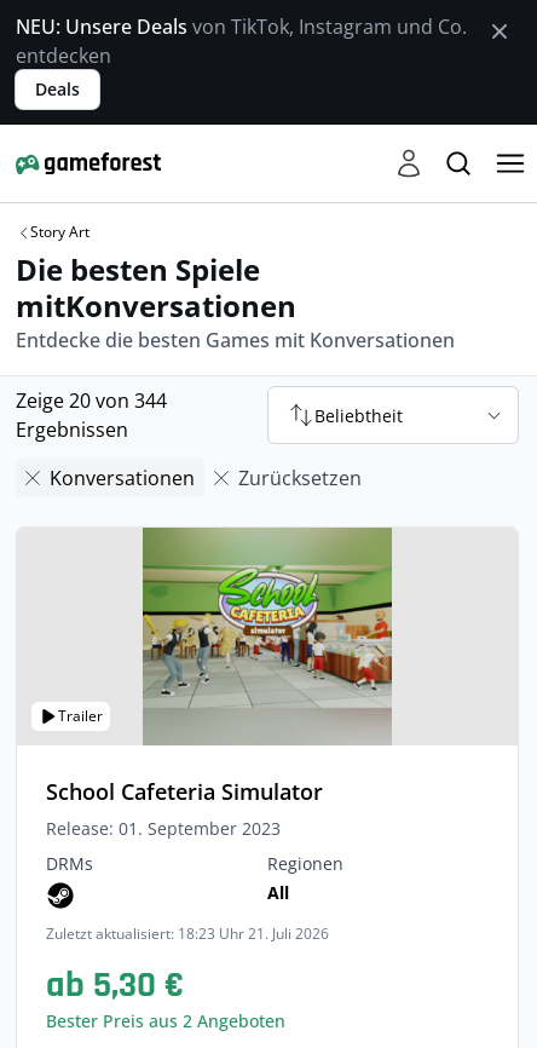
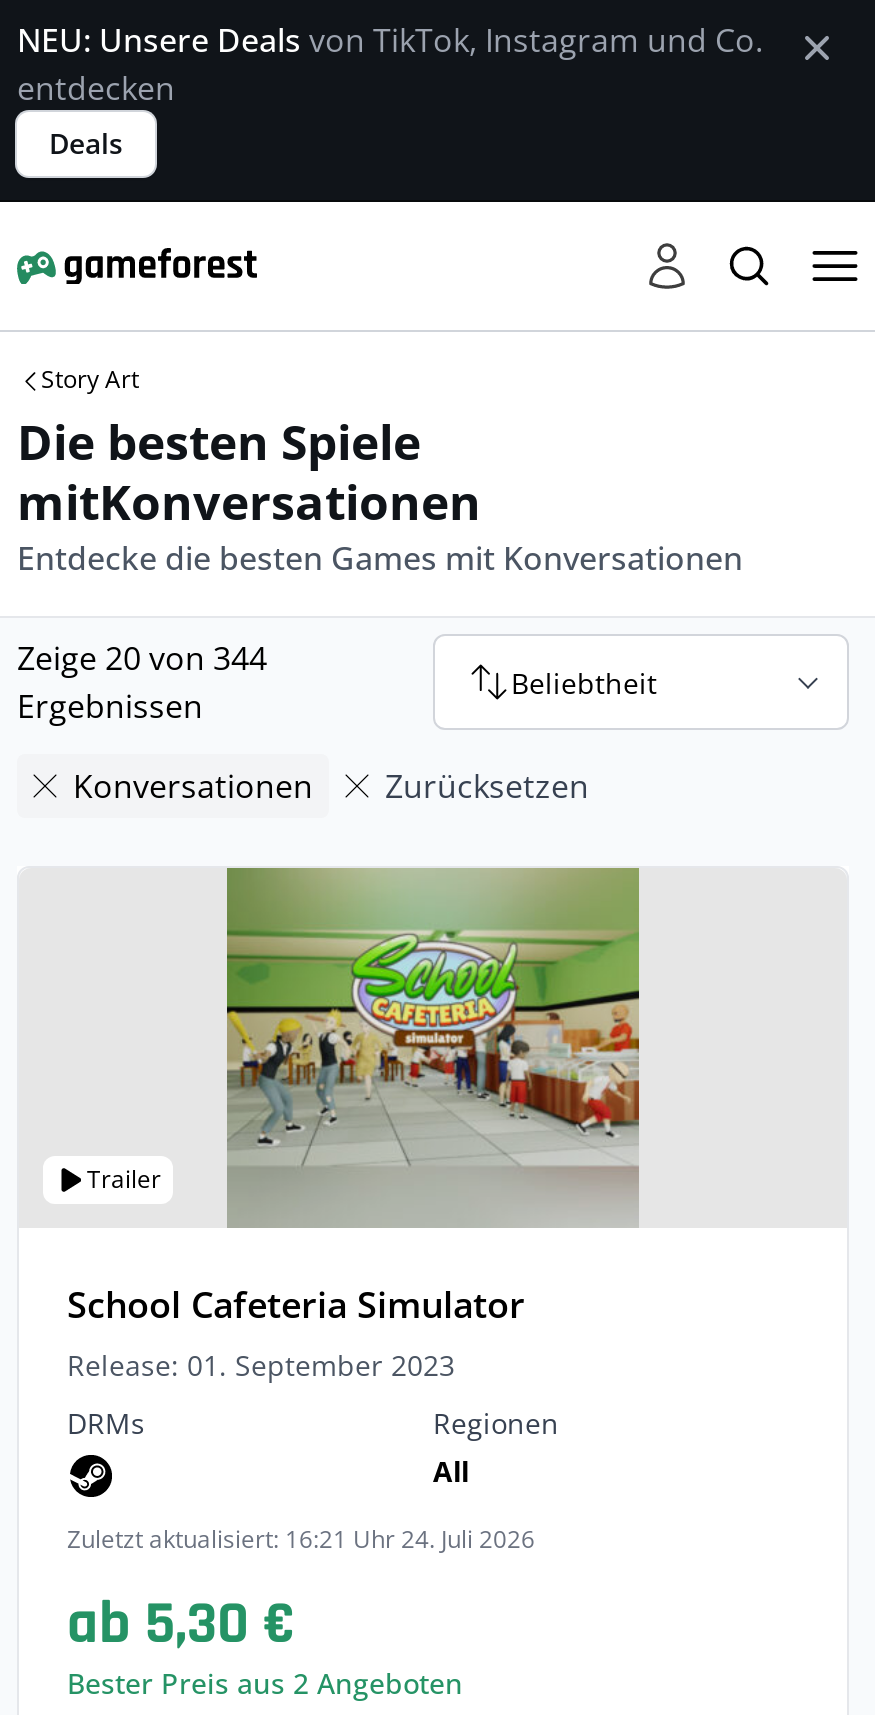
[46,923,329,944] Zuletzt aktualisiert: 18:23 Uhr 21. Juli 2026 -> [67,1522,535,1556] Zuletzt aktualisiert: 16:21 Uhr 24. Juli 2026

